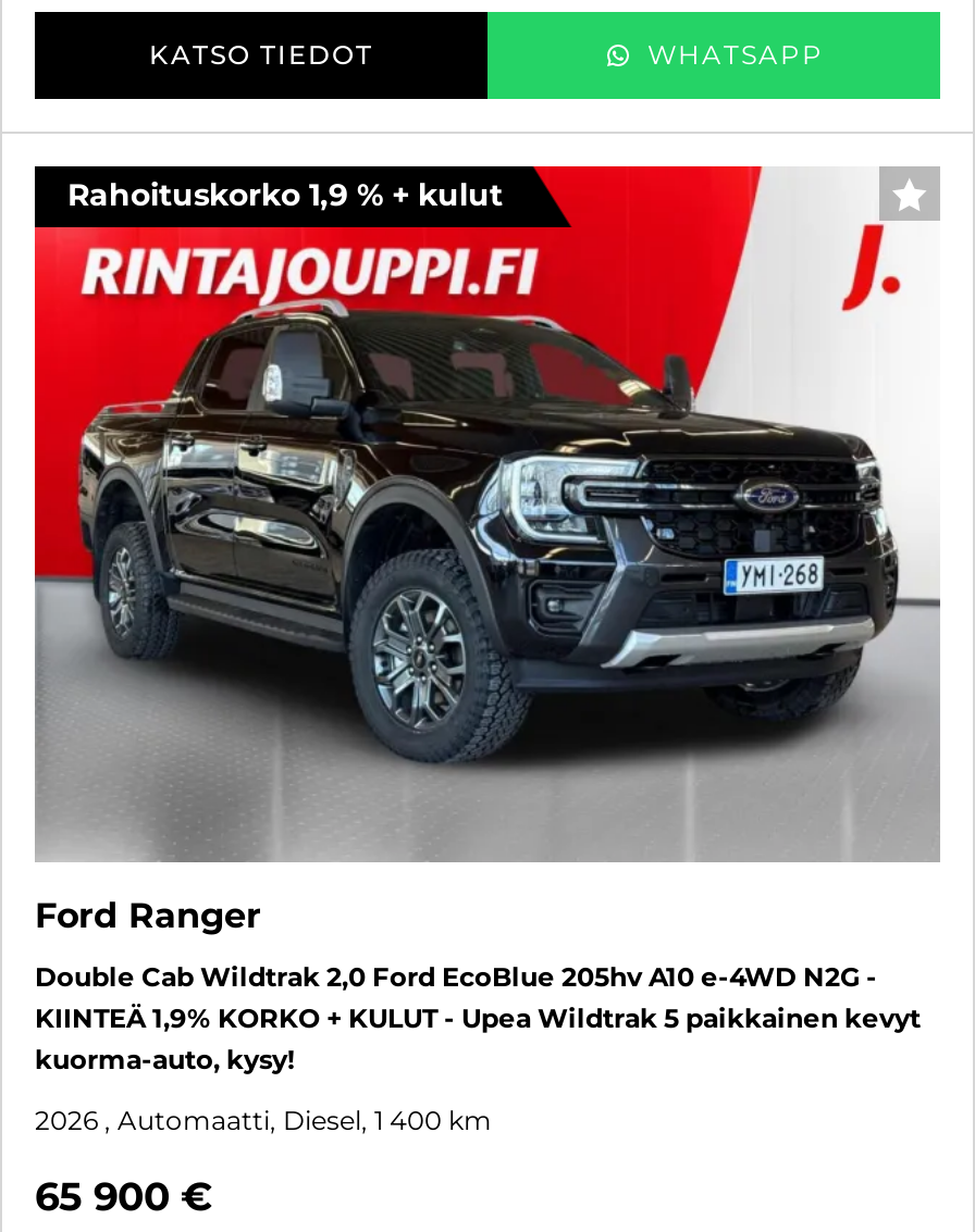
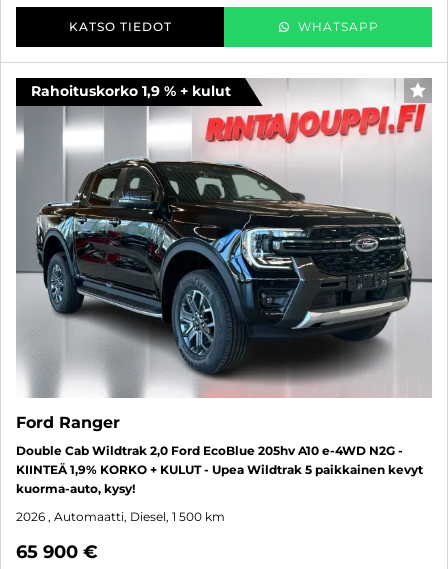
[33,164,938,864] [image] -> [15,78,432,398] [image]
[35,1103,492,1136] 2026 , Automaatti, Diesel, 1 400 km -> [16,509,225,524] 2026 , Automaatti, Diesel, 1 500 km

